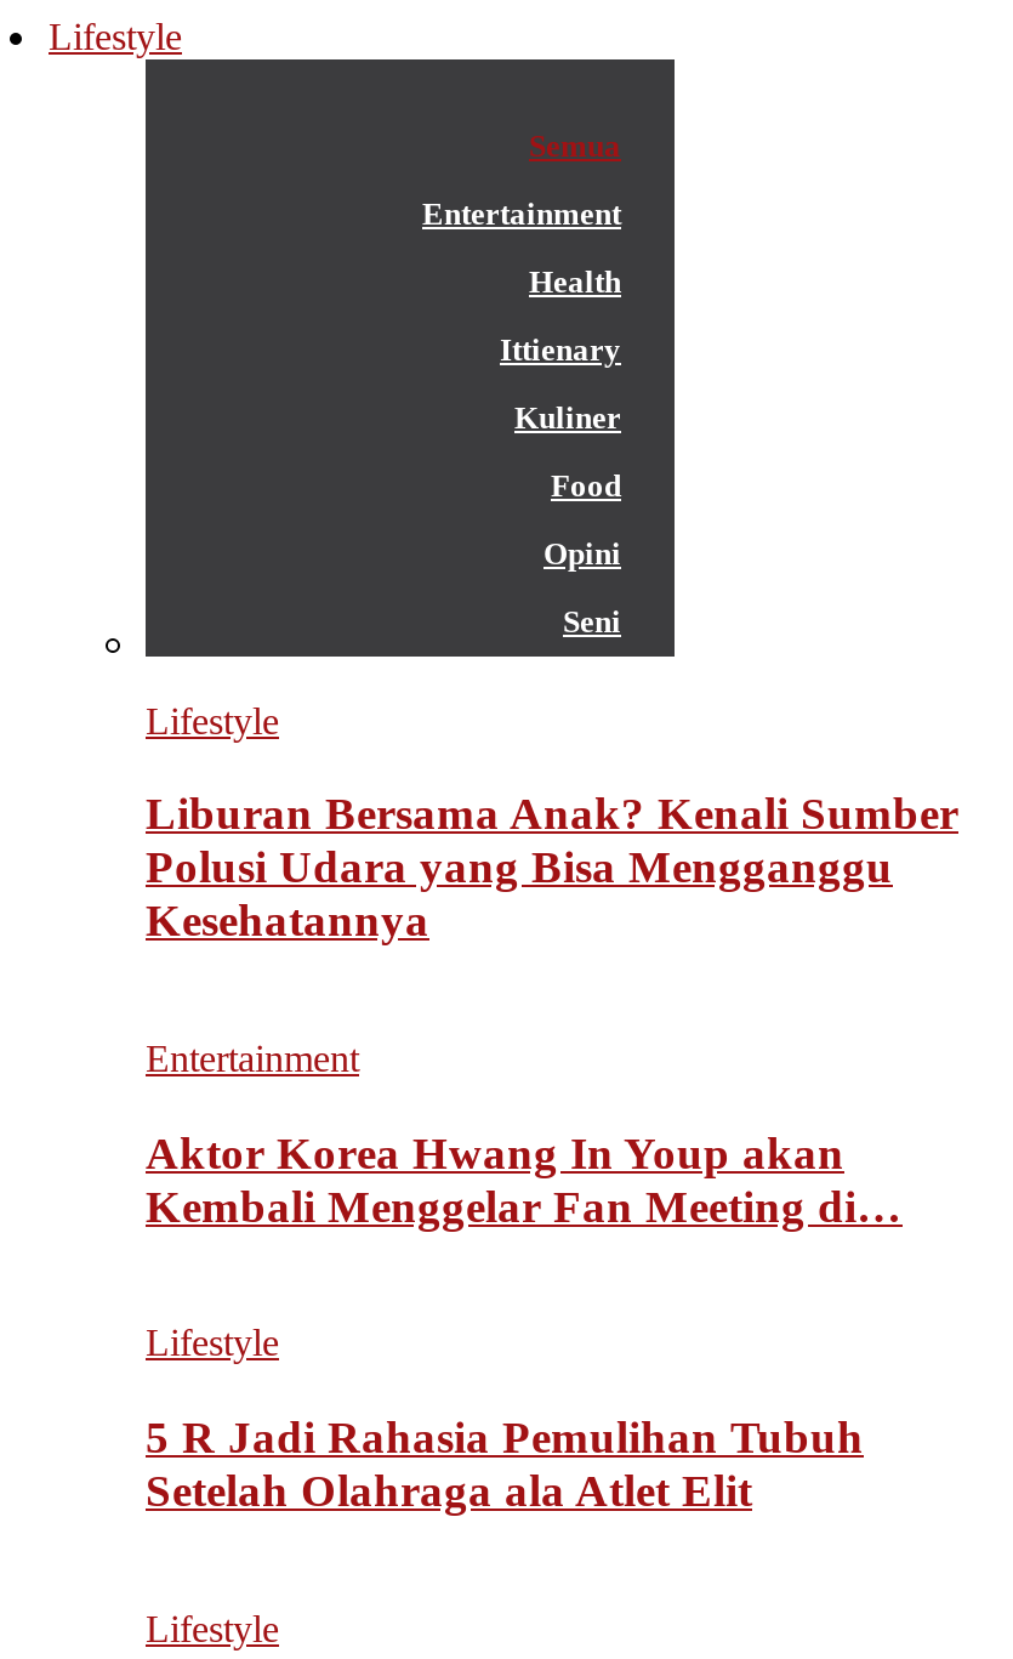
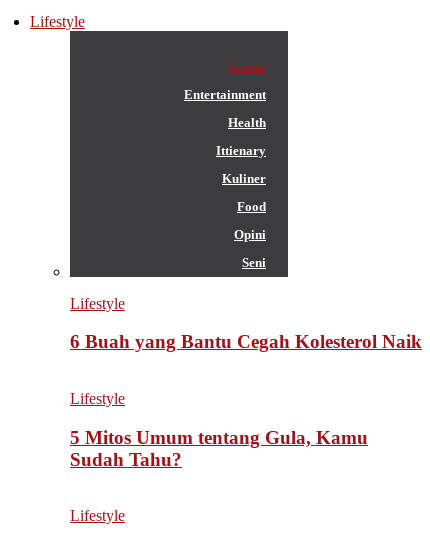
[146,788,958,1231] Liburan Bersama Anak? Kenali Sumber | Polusi Udara yang Bisa Mengganggu | Kesehatannya | Entertainment | Aktor Korea Hwang In Youp akan | Kembali Menggelar Fan Meeting di… -> [70,331,422,352] 6 Buah yang Bantu Cegah Kolesterol Naik
[146,1412,864,1516] 5 R Jadi Rahasia Pemulihan Tubuh | Setelah Olahraga ala Atlet Elit -> [70,427,368,470] 5 Mitos Umum tentang Gula, Kamu | Sudah Tahu?

